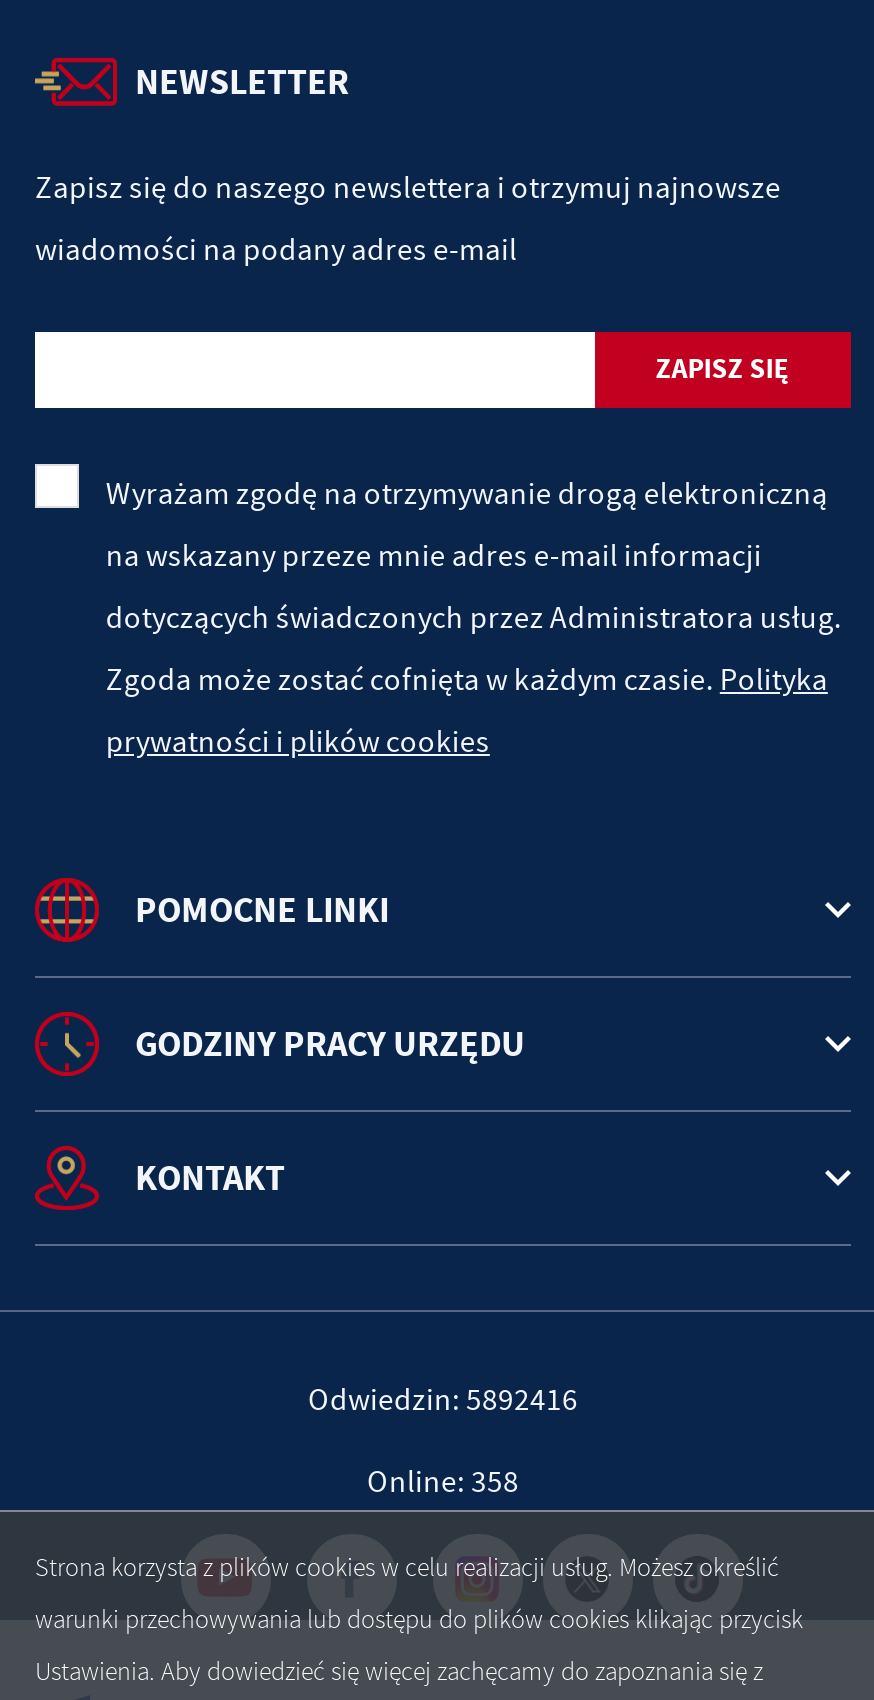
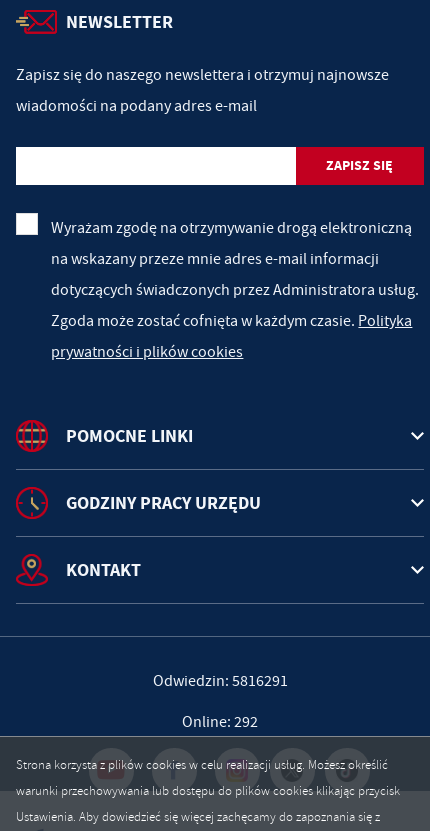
[308,1380,578,1420] Odwiedzin: 5892416 -> [152,671,287,691] Odwiedzin: 5816291
[367,1462,519,1502] Online: 358 -> [182,712,258,732] Online: 292

